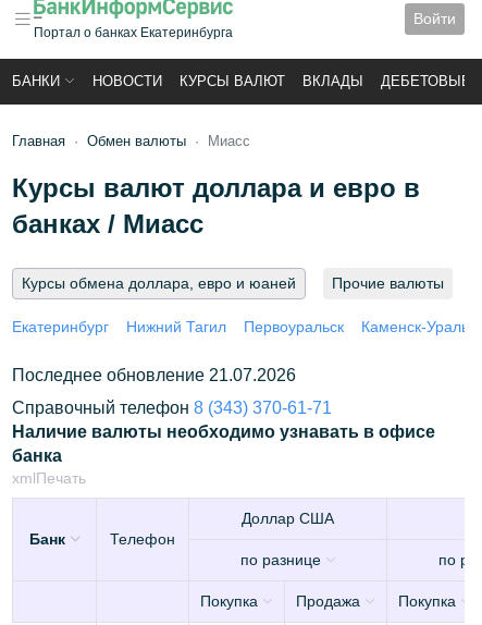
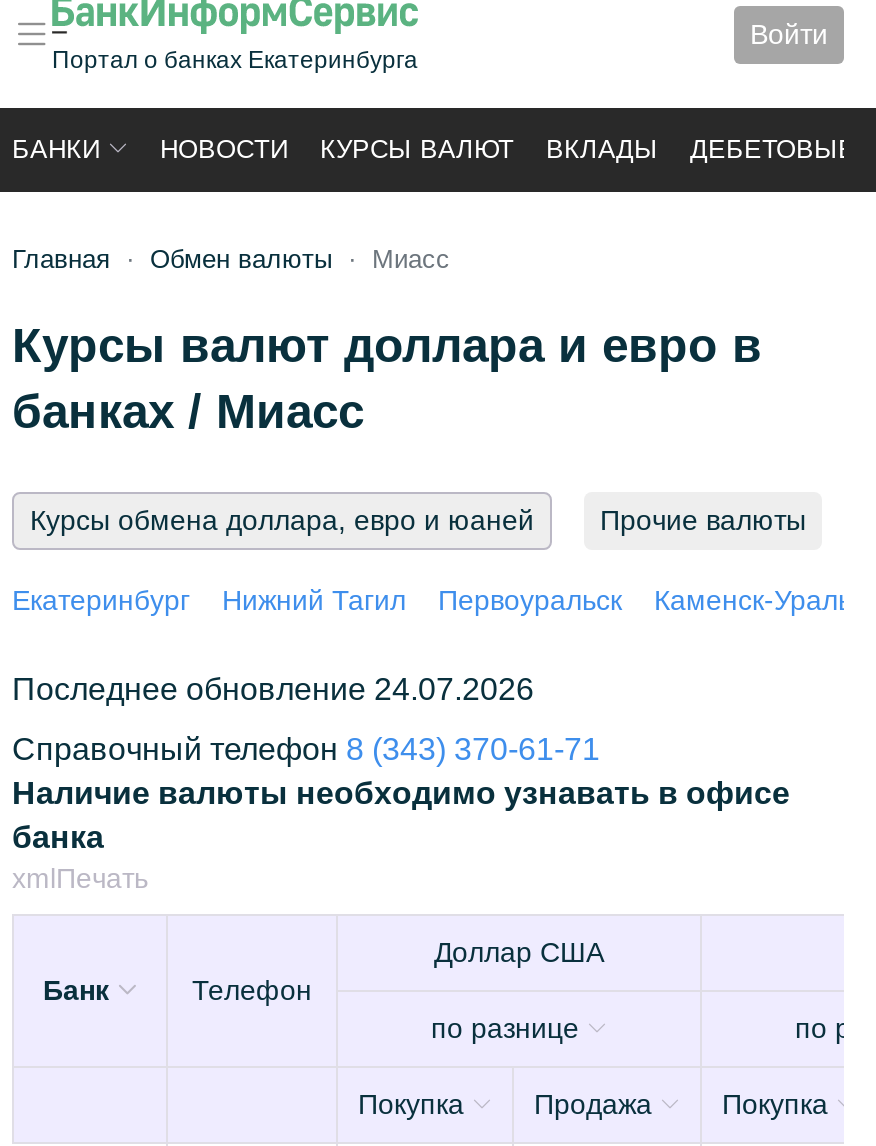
[12,366,296,384] Последнее обновление 21.07.2026 -> [12,672,534,706] Последнее обновление 24.07.2026

